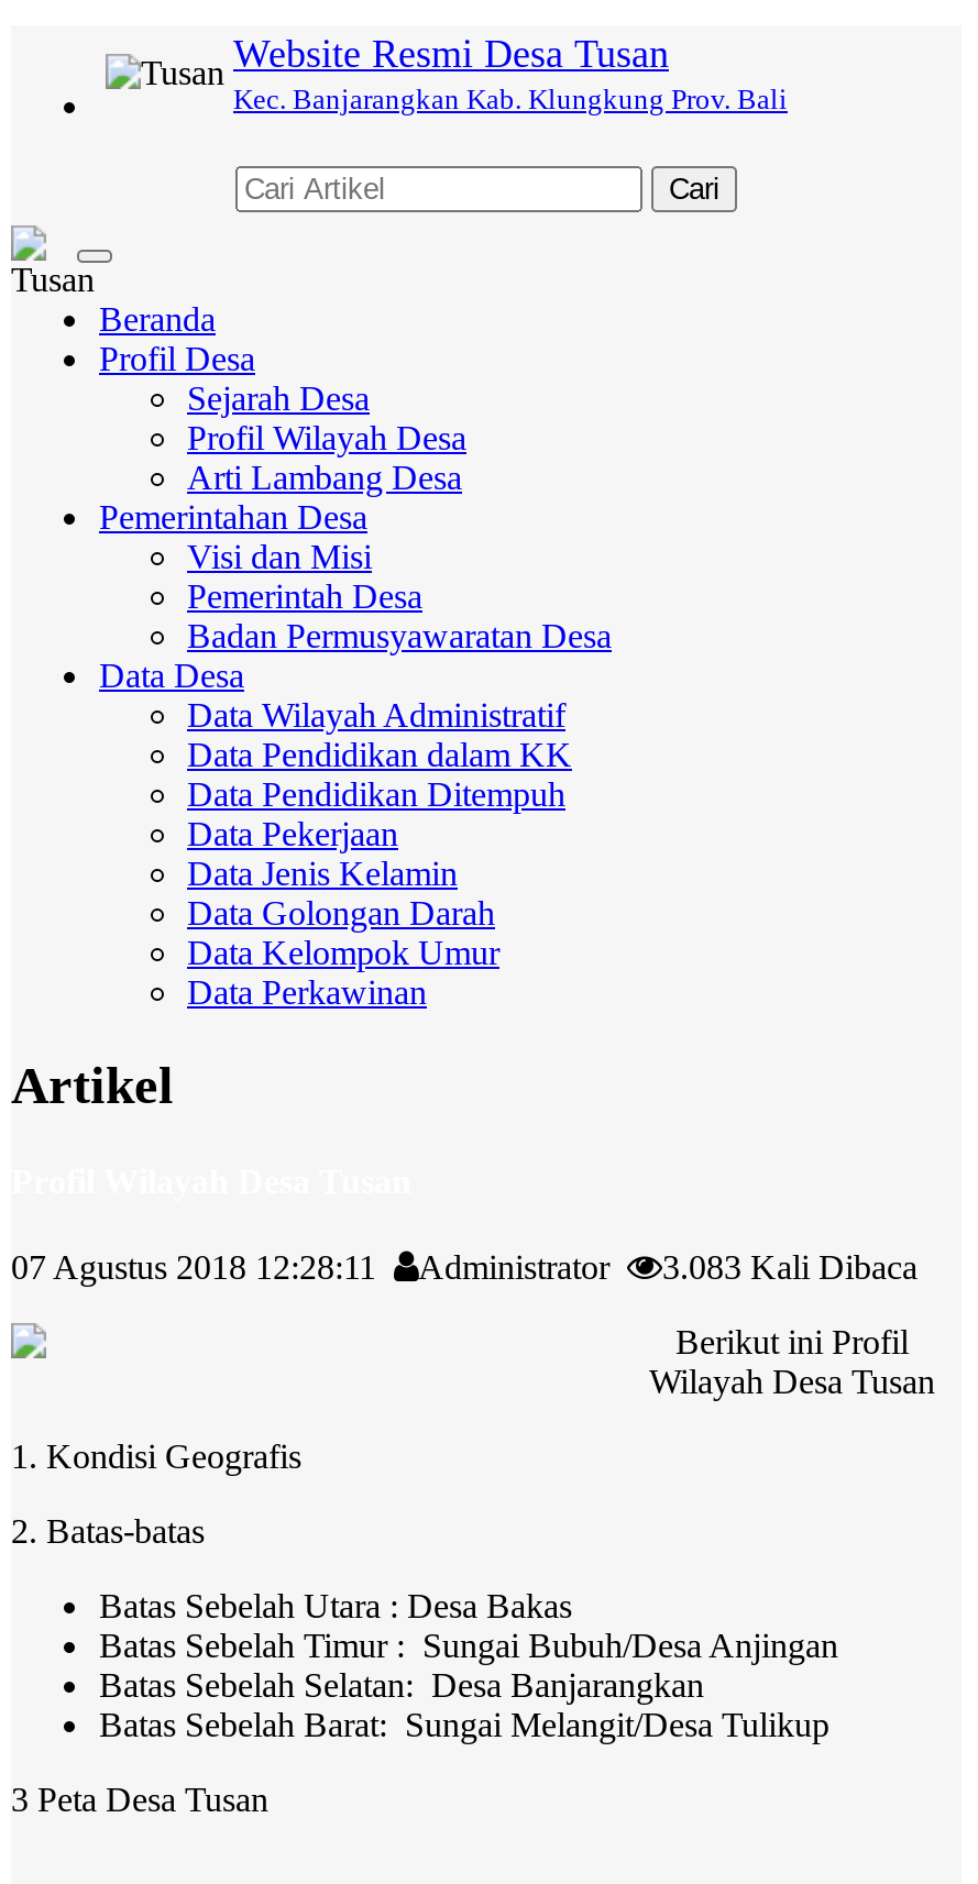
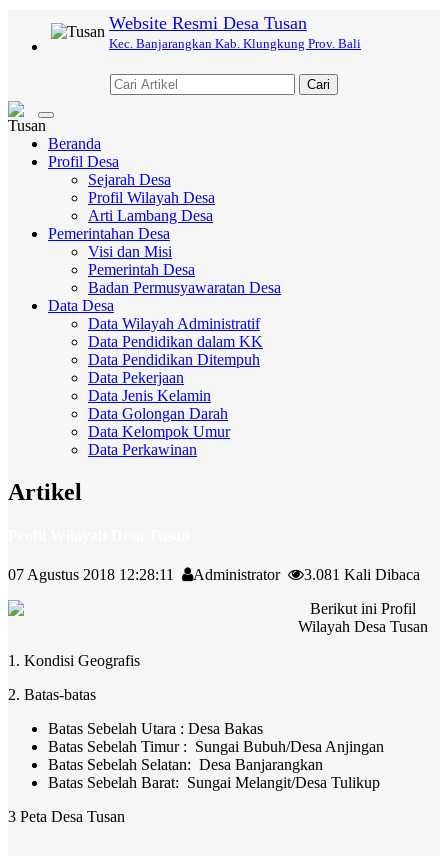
[11,1249,935,1287] 07 Agustus 2018 12:28:11 Administrator 3.083 Kali Dibaca -> [8,566,428,583] 07 Agustus 2018 12:28:11 Administrator 3.081 Kali Dibaca

